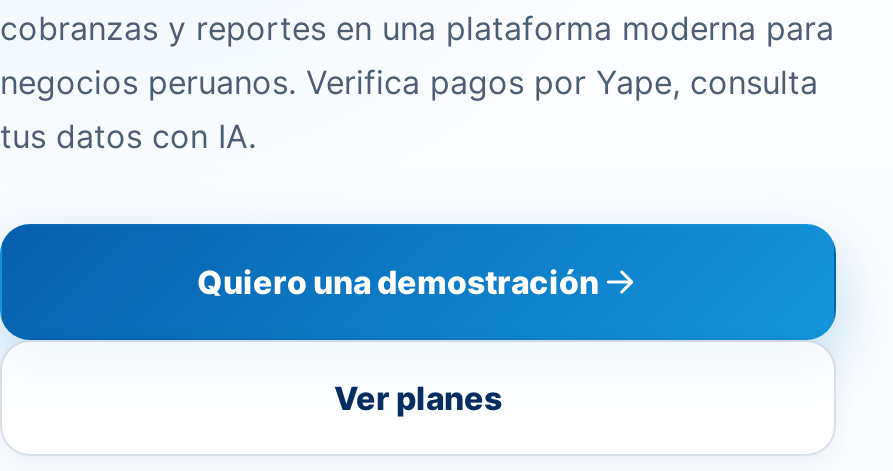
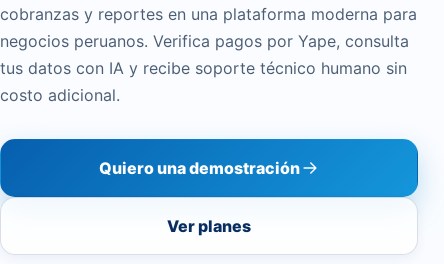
[0,116,256,156] tus datos con IA. -> [0,58,407,105] tus datos con IA y recibe soporte técnico humano sin | costo adicional.

